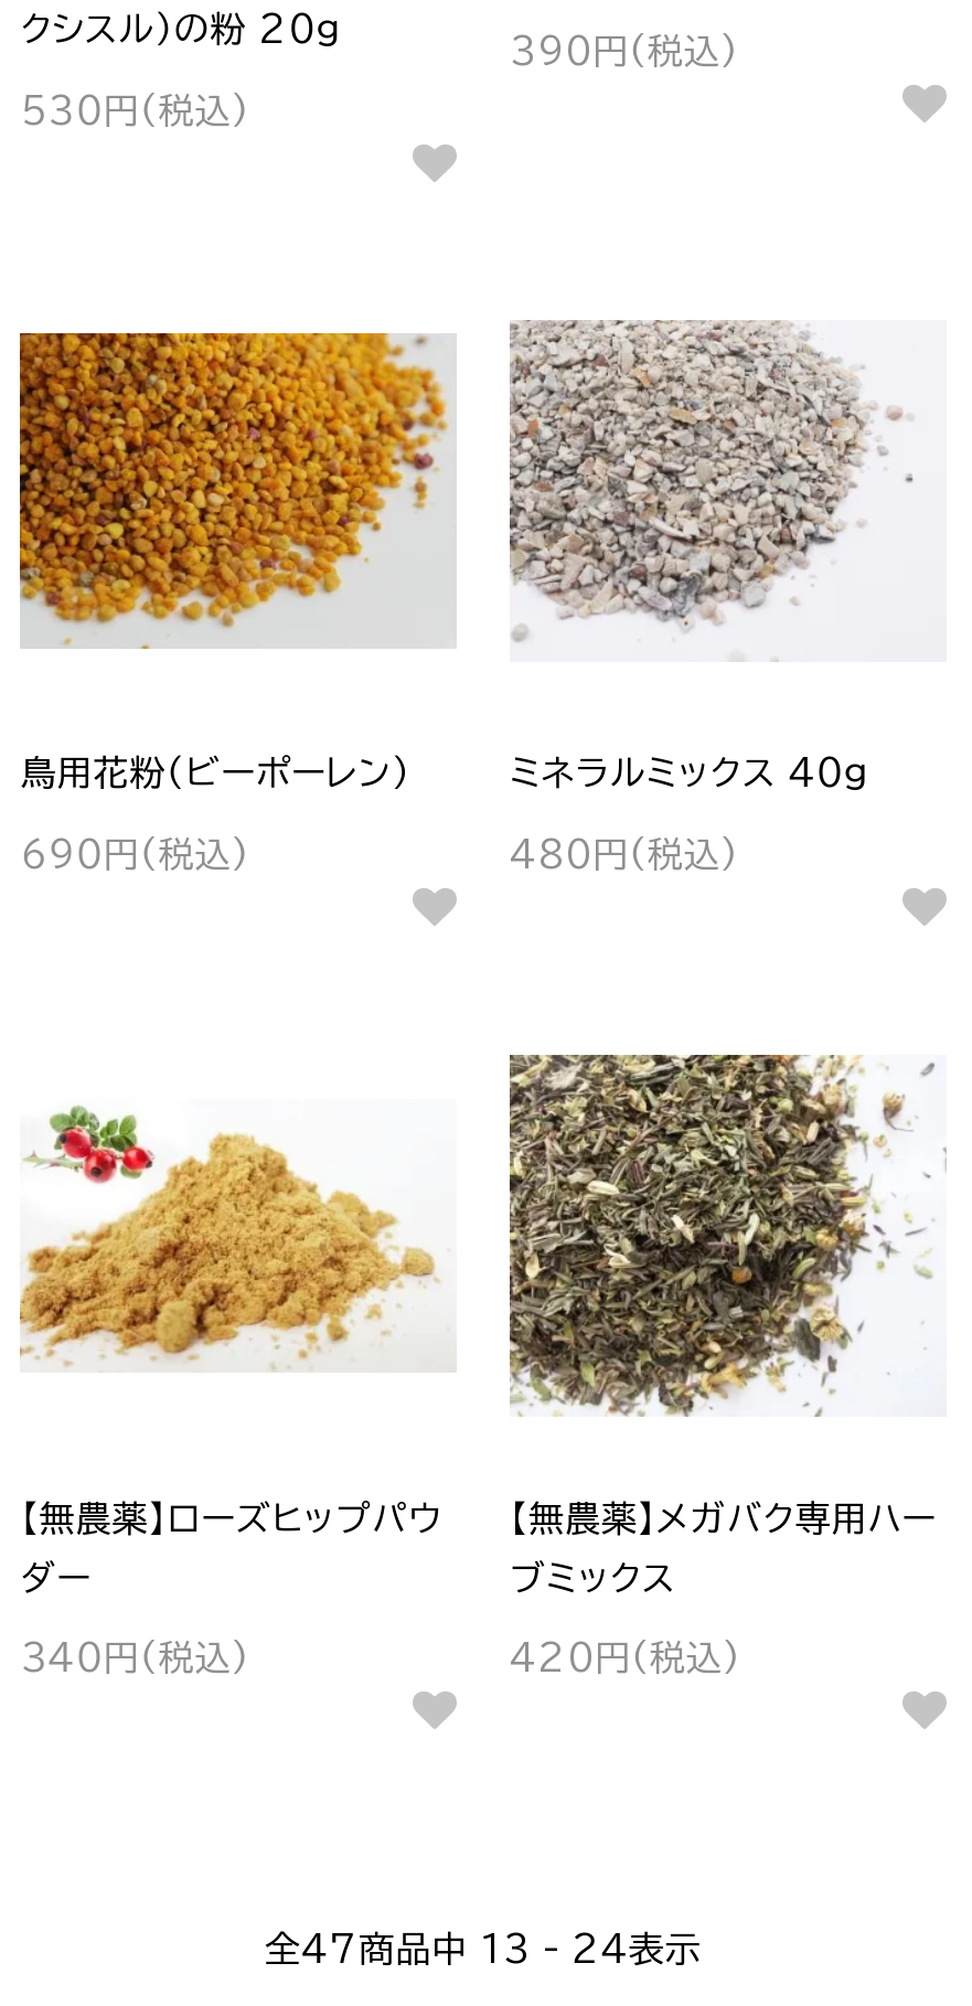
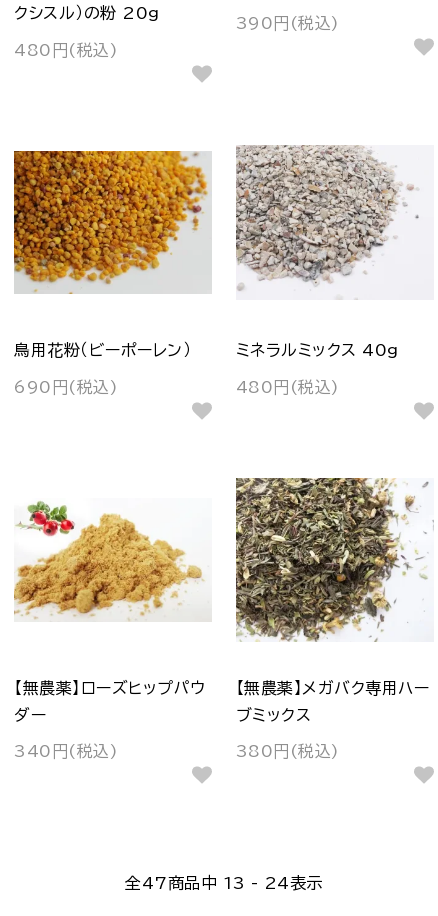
[21,92,250,127] 530円(税込) -> [14,42,118,58] 480円(税込)
[510,1640,741,1675] 420円(税込) -> [236,743,340,759] 380円(税込)

